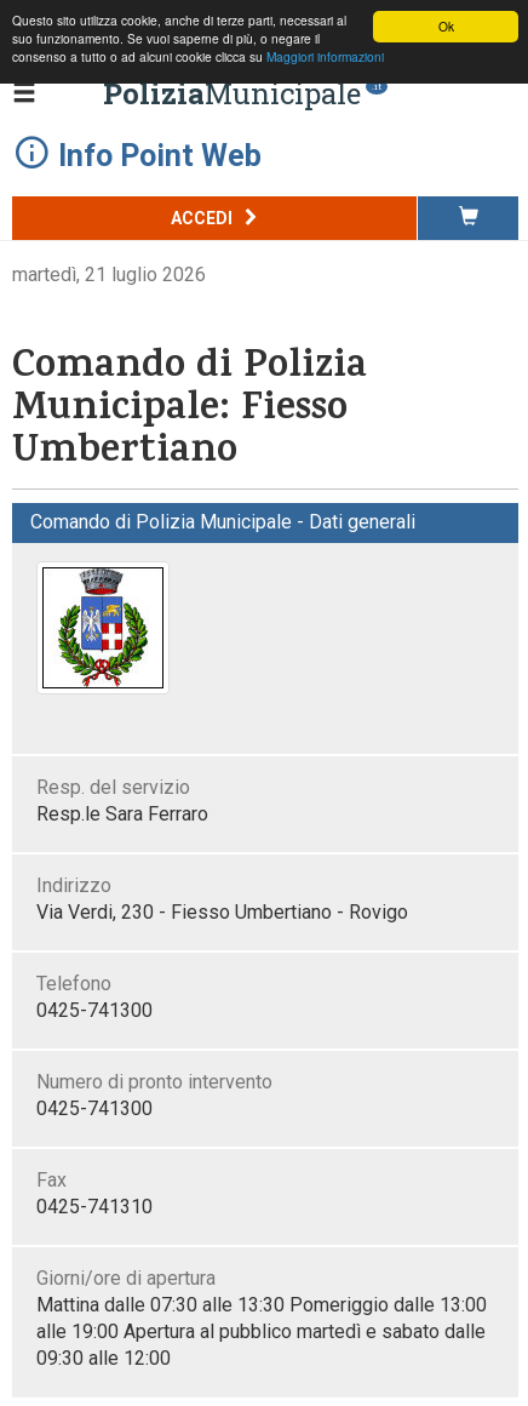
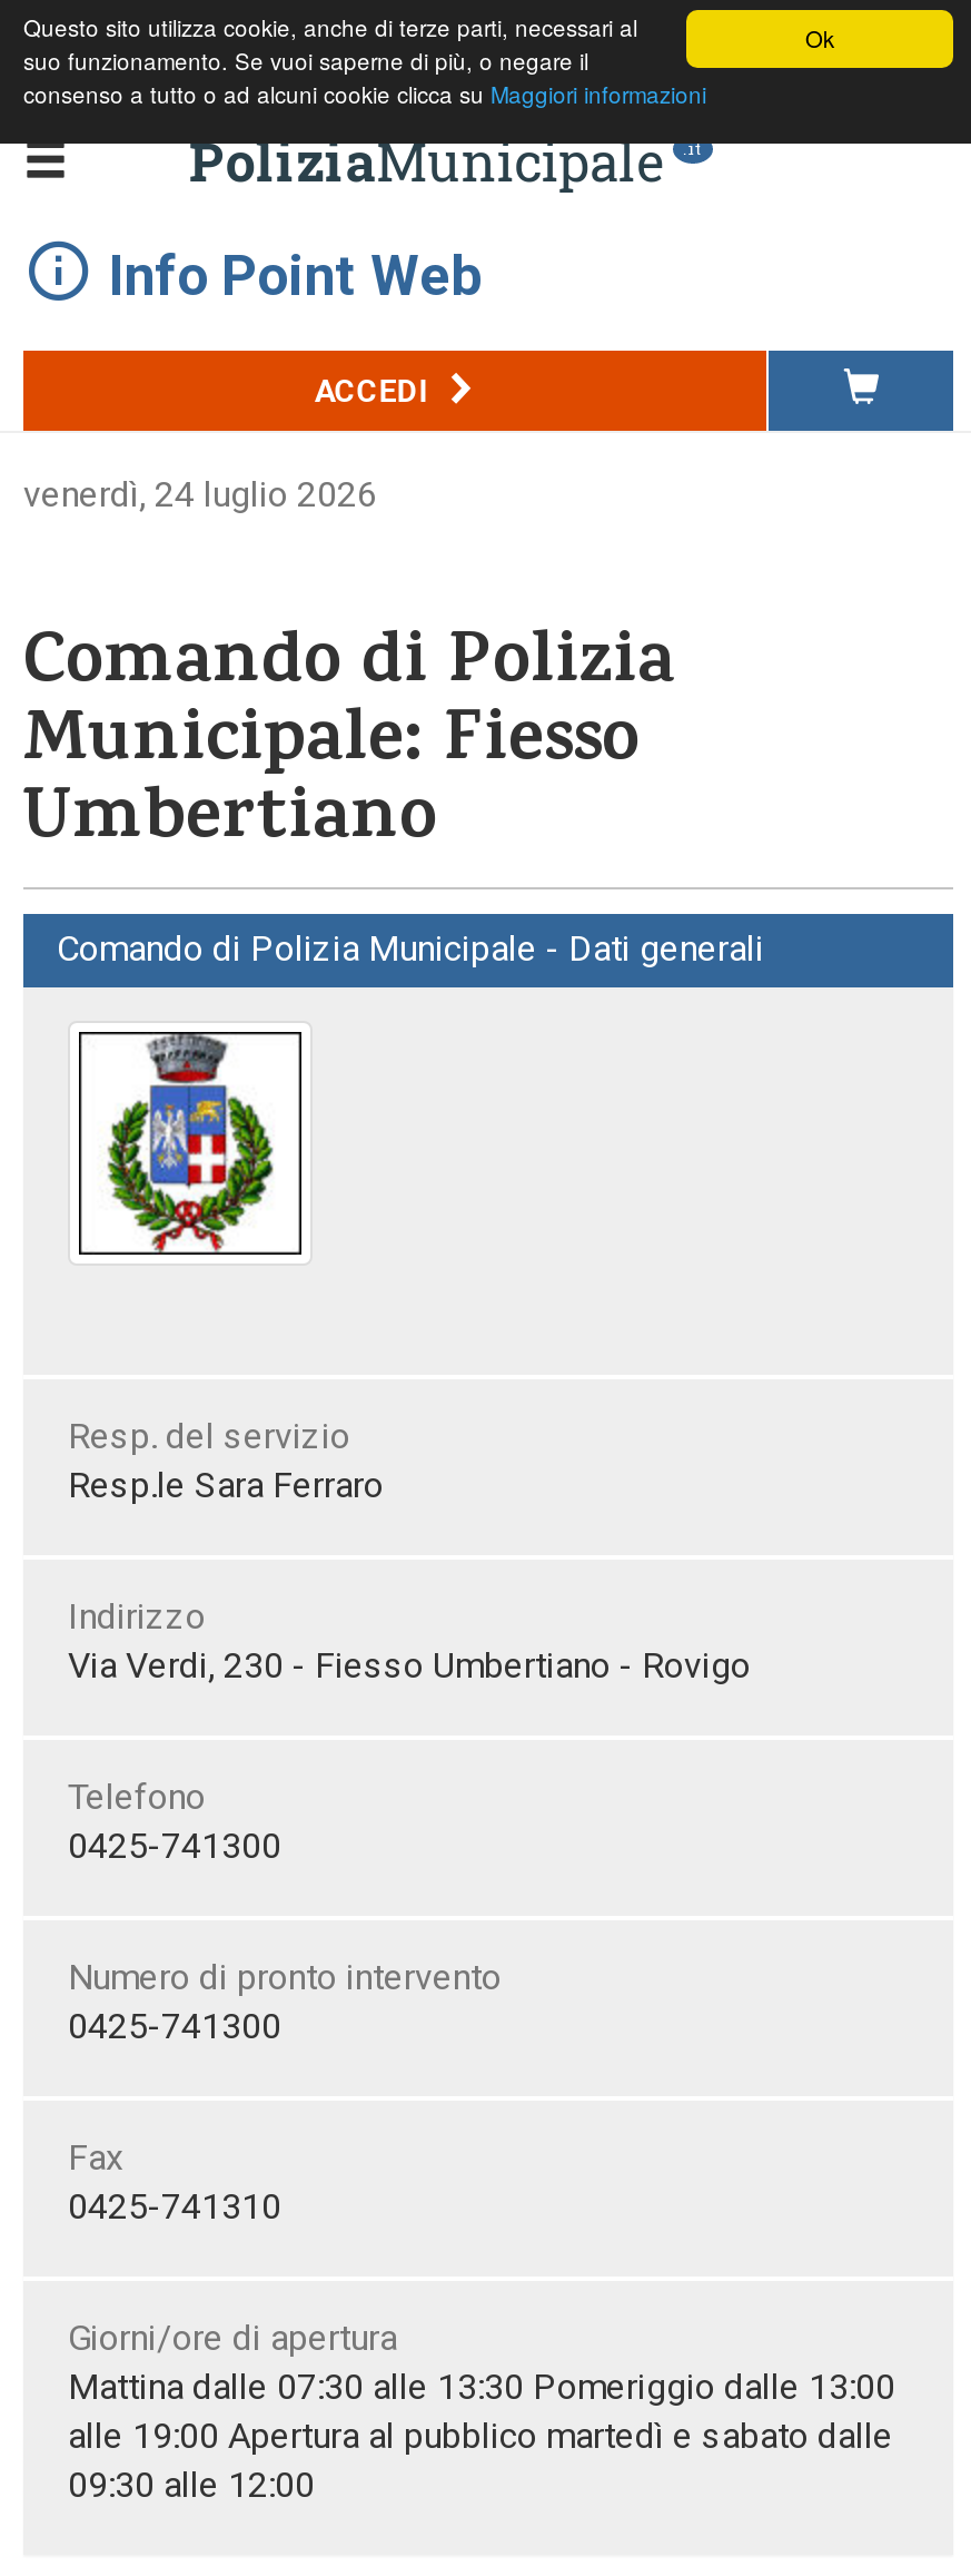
[12,263,206,286] martedì, 21 luglio 2026 -> [23,473,377,515] venerdì, 24 luglio 2026

